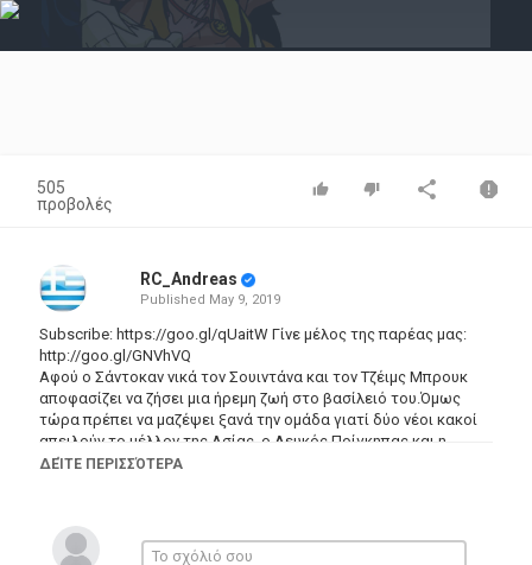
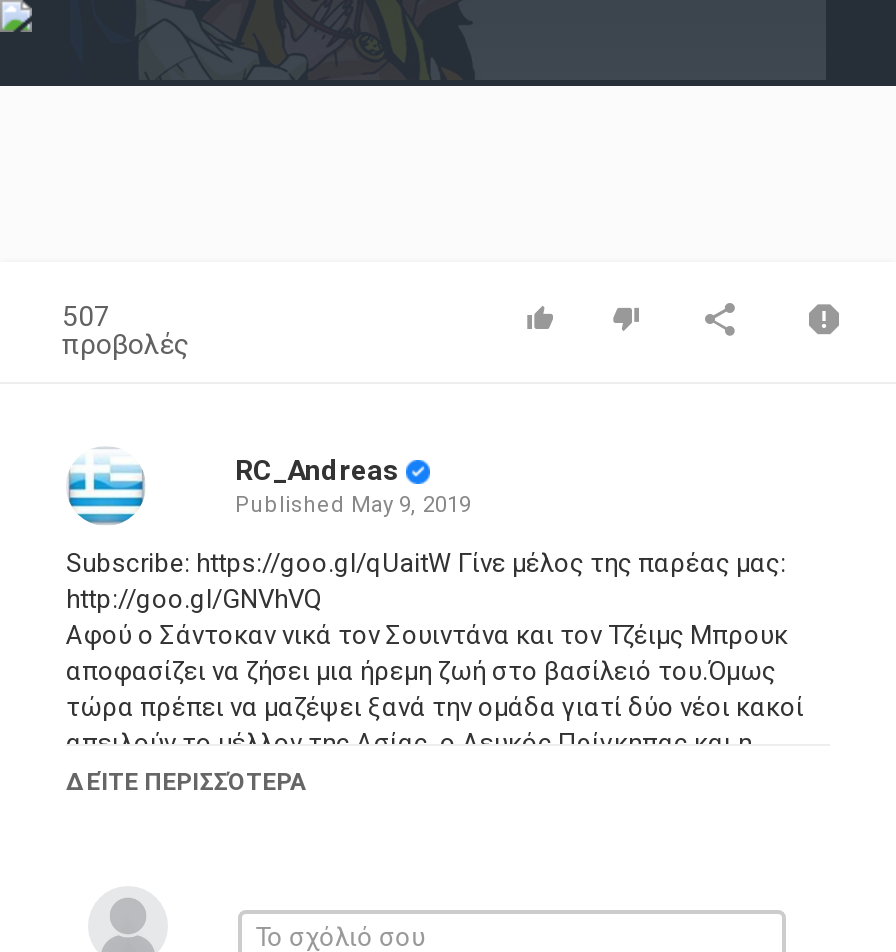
[37,178,65,197] 505 -> [62,300,110,332] 507

